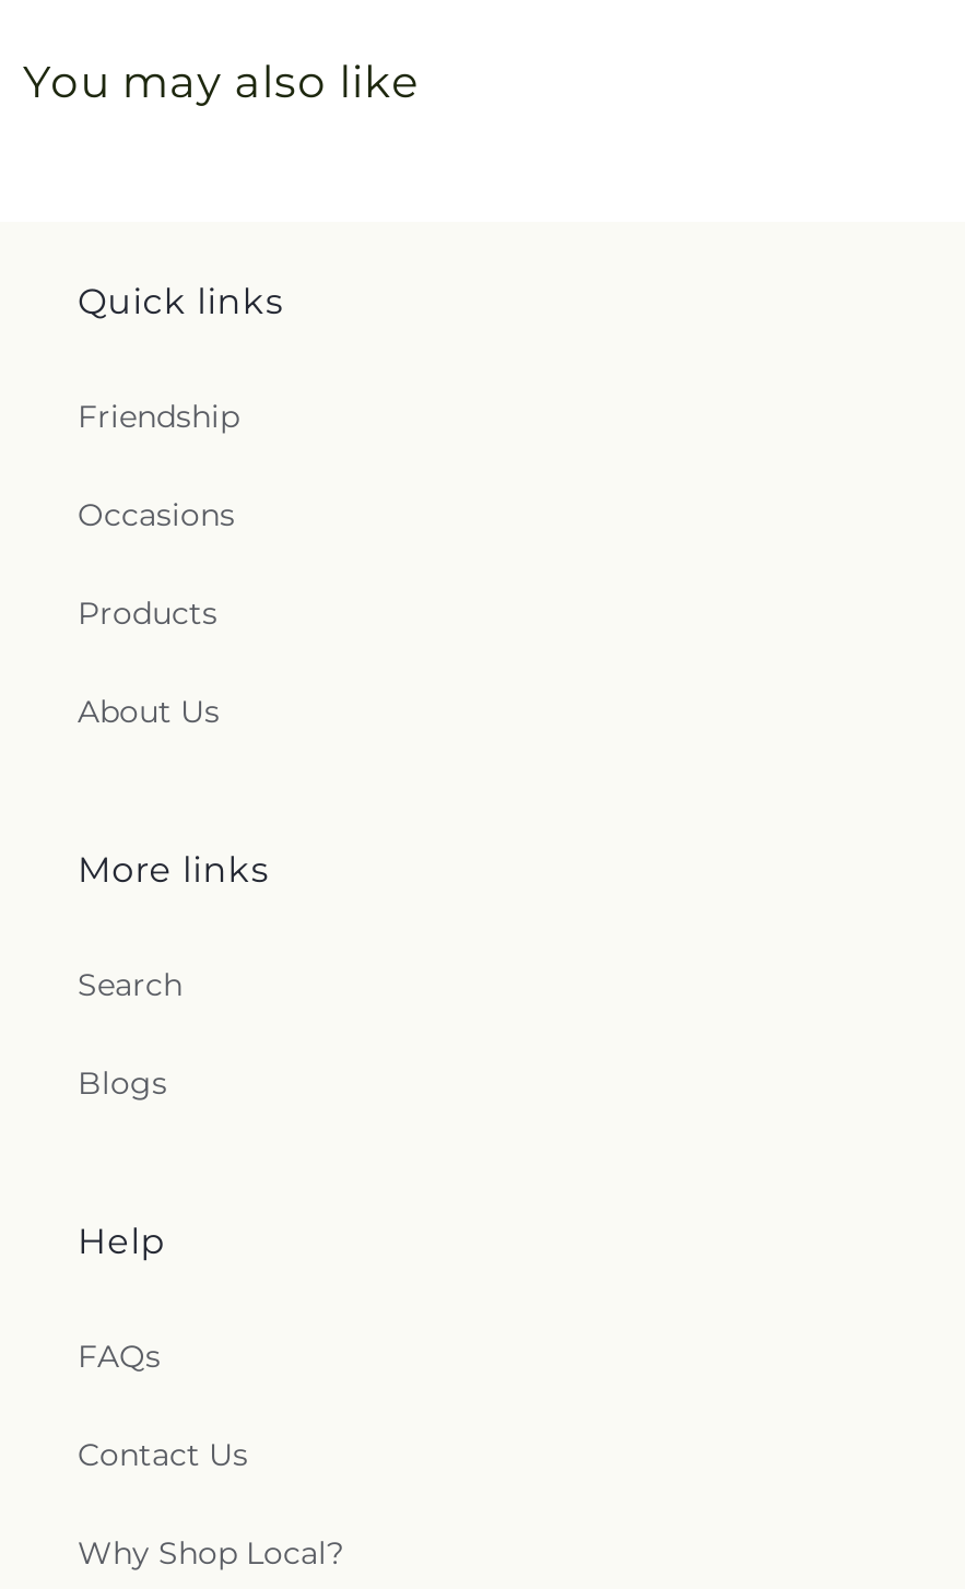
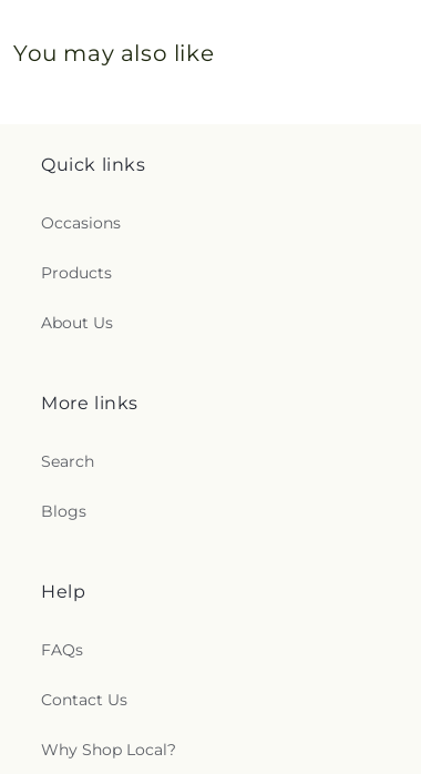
[78,398,239,437] Friendship -> none

